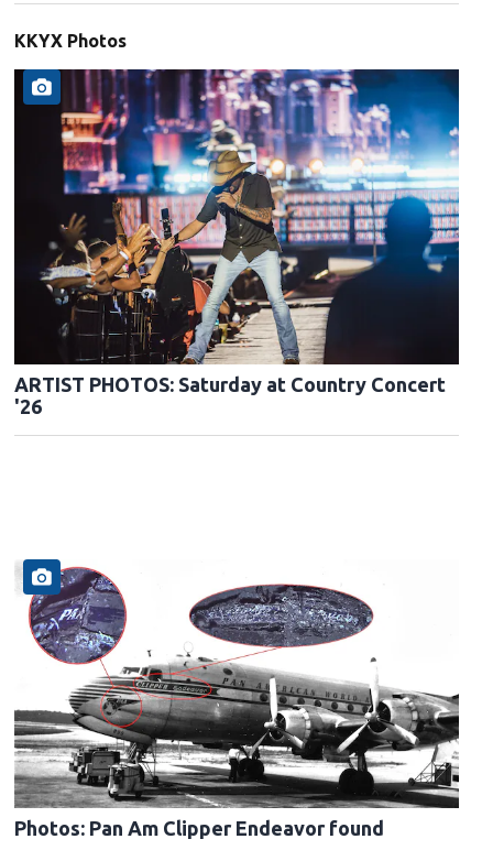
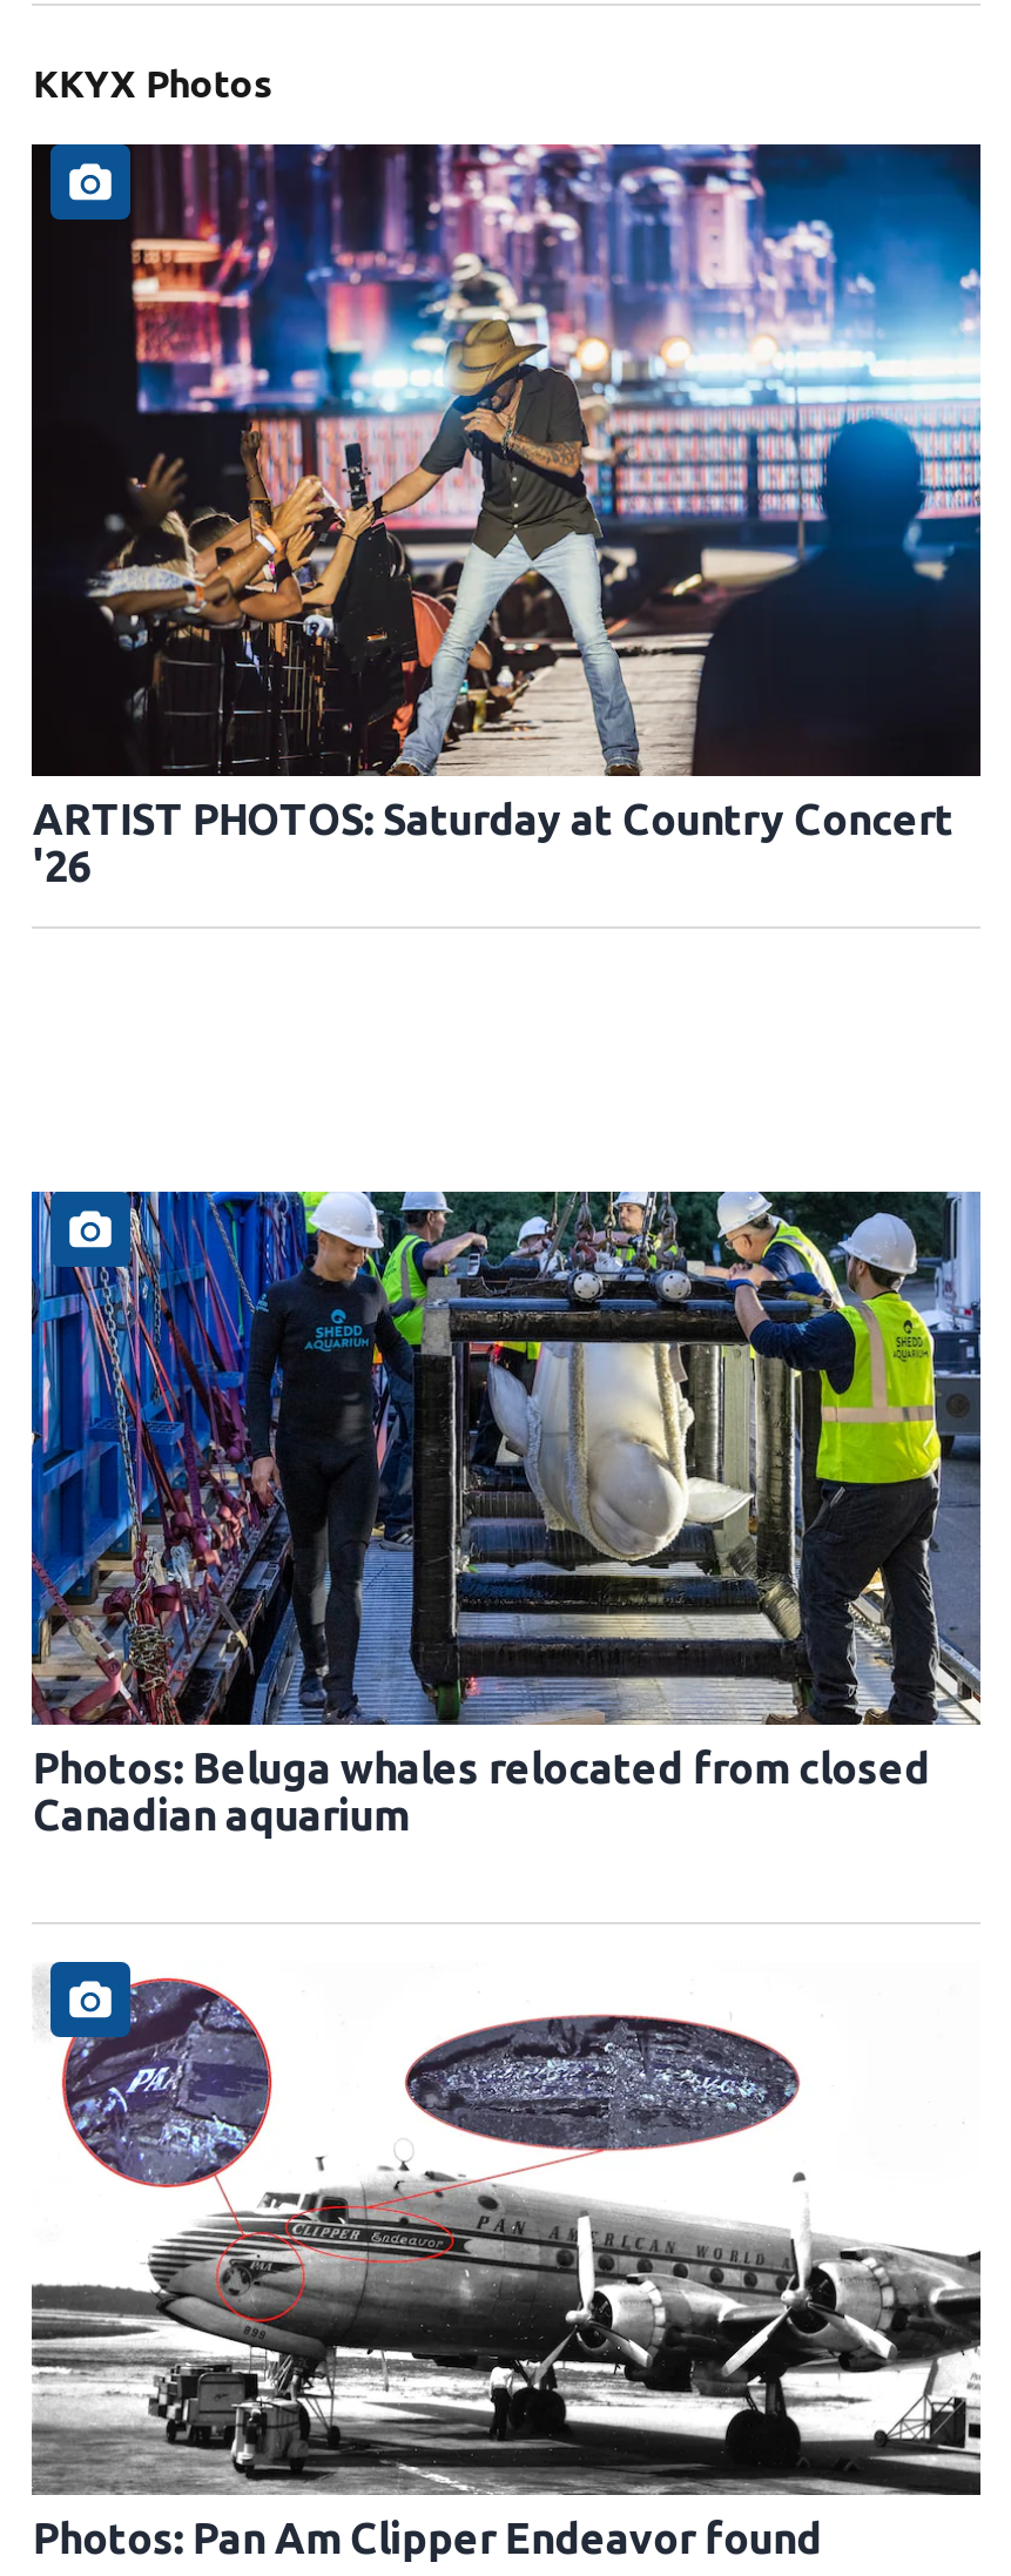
none -> [29,1188,983,1837] [image] | Photos: Beluga whales relocated from closed | Canadian aquarium

